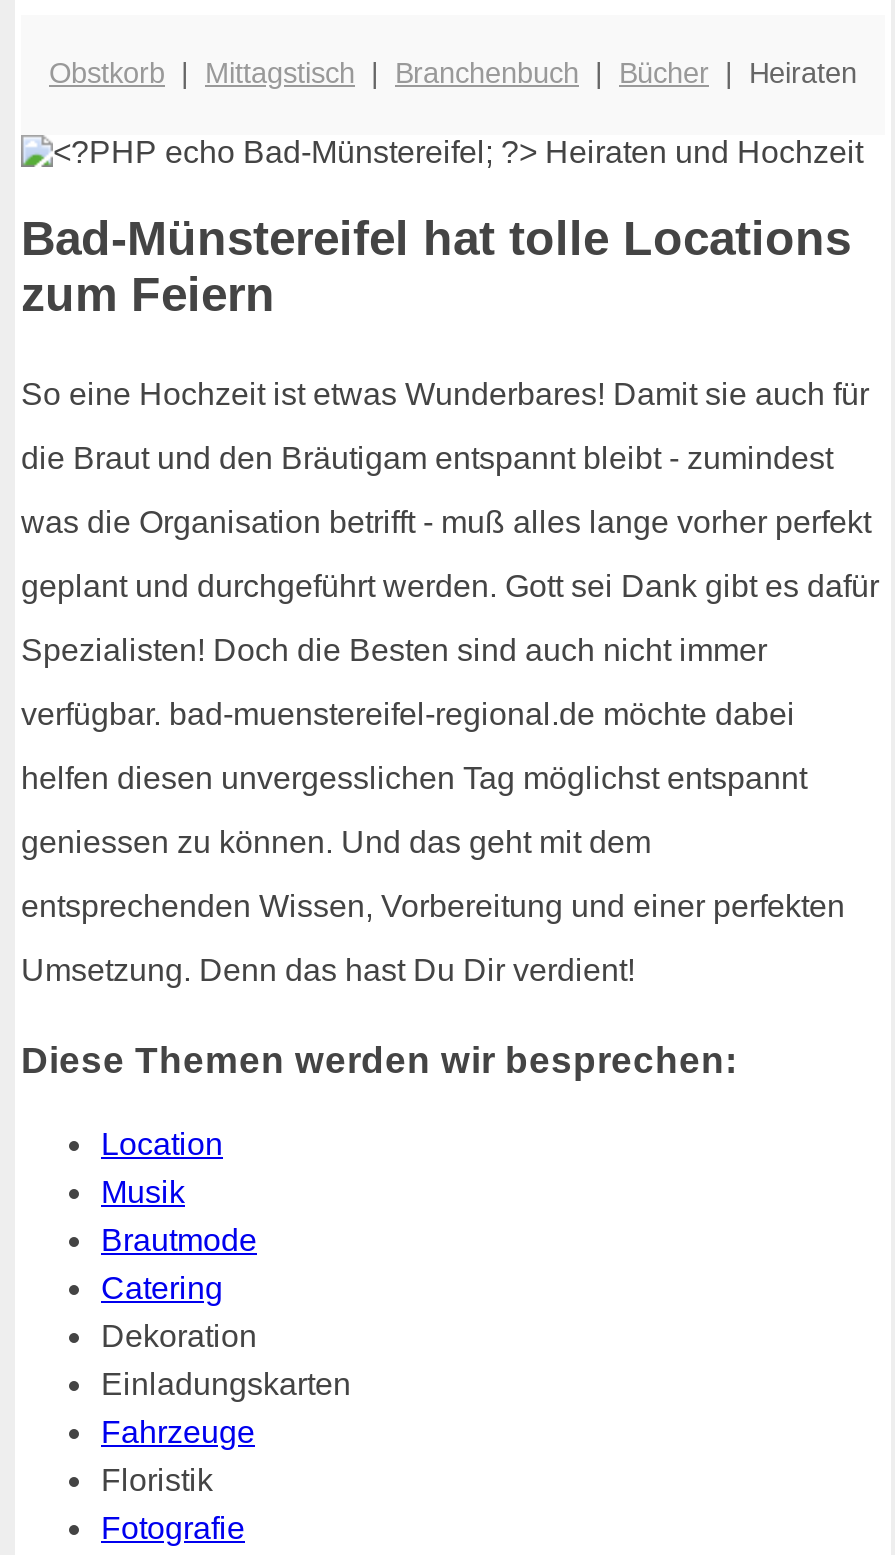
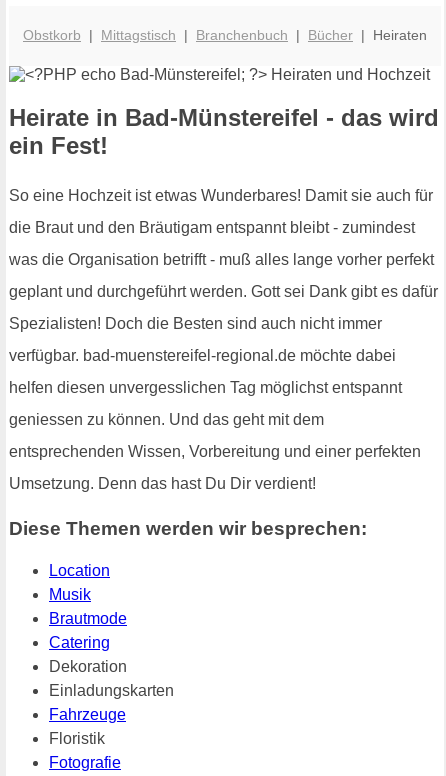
[21,210,851,320] Bad-Münstereifel hat tolle Locations | zum Feiern -> [9,104,439,159] Heirate in Bad-Münstereifel - das wird | ein Fest!

